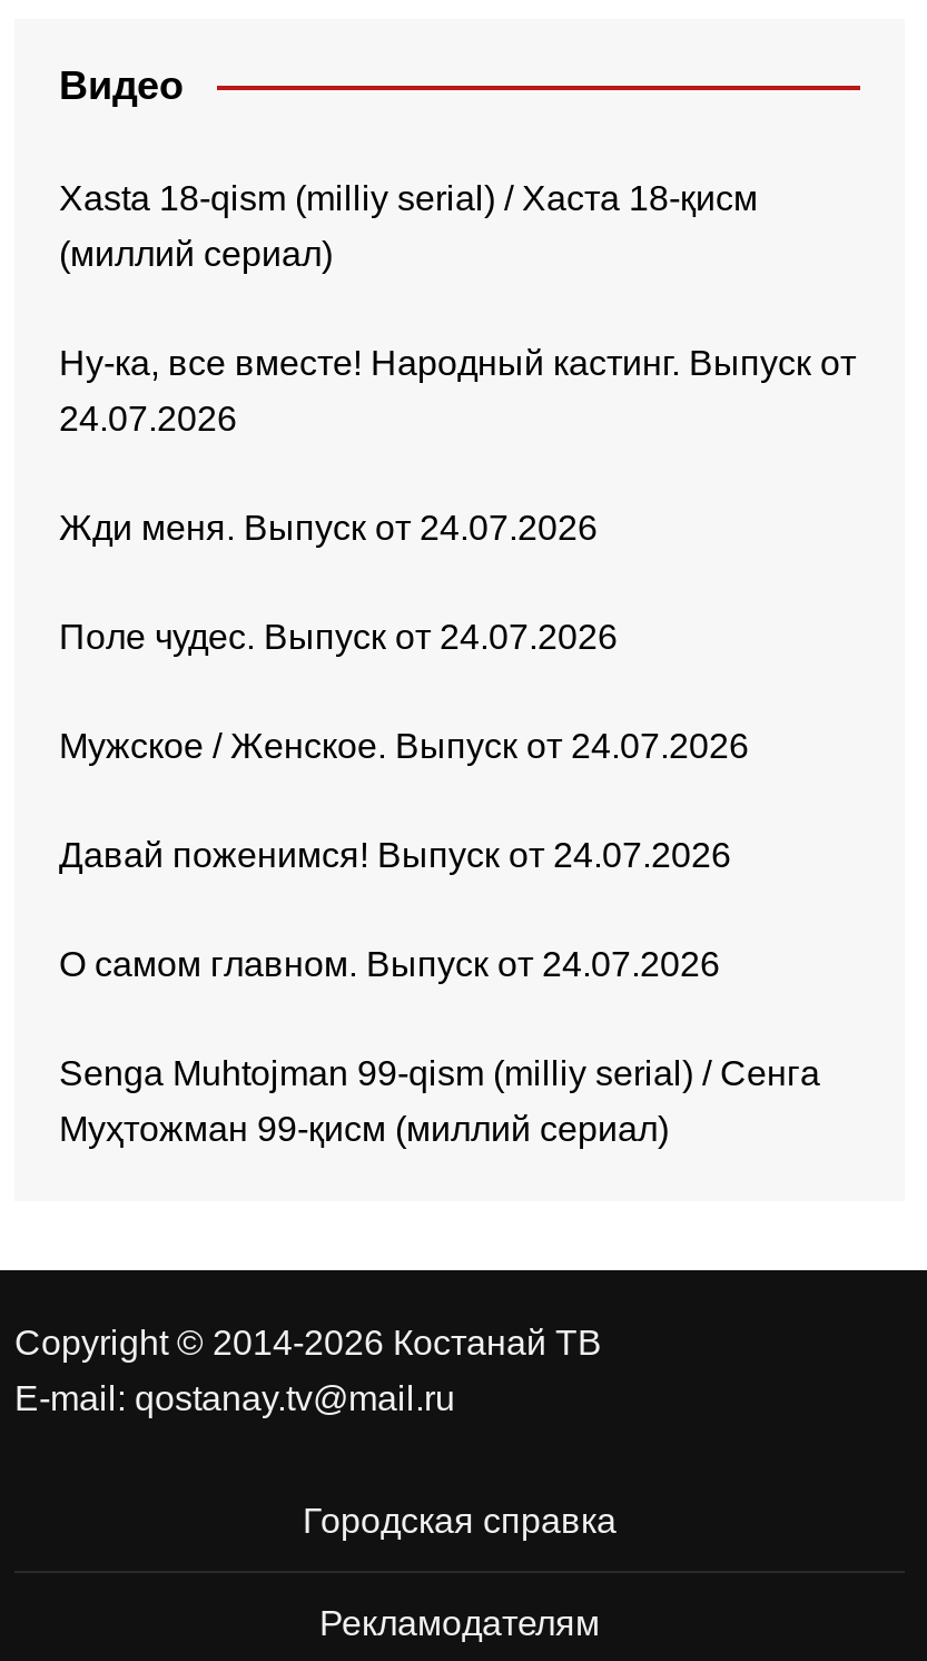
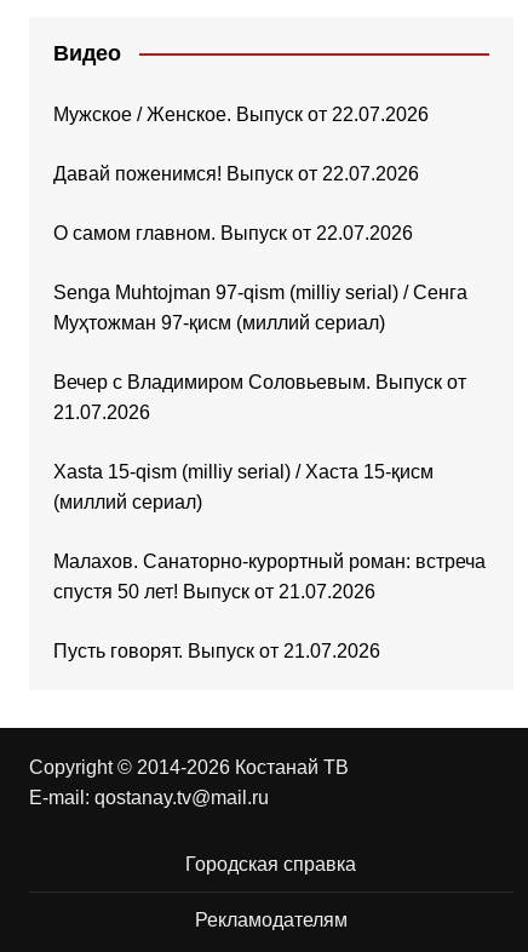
[59,178,758,216] Xasta 18-qism (milliy serial) / Хаста 18-қисм -> [53,104,467,482] Мужское / Женское. Выпуск от 22.07.2026 | Давай поженимся! Выпуск от 22.07.2026 | О самом главном. Выпуск от 22.07.2026 | Senga Muhtojman 97-qism (milliy serial) / Сенга | Муҳтожман 97-қисм (миллий сериал) | Вечер с Владимиром Соловьевым. Выпуск от | 21.07.2026 | Xasta 15-qism (milliy serial) / Хаста 15-қисм
moved [59,234,333,271] -> [53,492,202,512]: (миллий сериал)
[59,343,856,1146] Ну-ка, все вместе! Народный кастинг. Выпуск от | 24.07.2026 | Жди меня. Выпуск от 24.07.2026 | Поле чудес. Выпуск от 24.07.2026 | Мужское / Женское. Выпуск от 24.07.2026 | Давай поженимся! Выпуск от 24.07.2026 | О самом главном. Выпуск от 24.07.2026 | Senga Muhtojman 99-qism (milliy serial) / Сенга | Муҳтожман 99-қисм (миллий сериал) -> [53,551,486,661] Малахов. Санаторно-курортный роман: встреча | спустя 50 лет! Выпуск от 21.07.2026 | Пусть говорят. Выпуск от 21.07.2026

